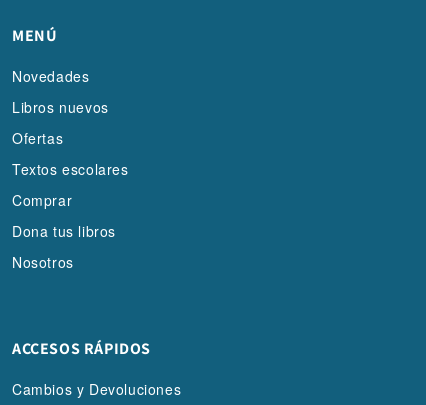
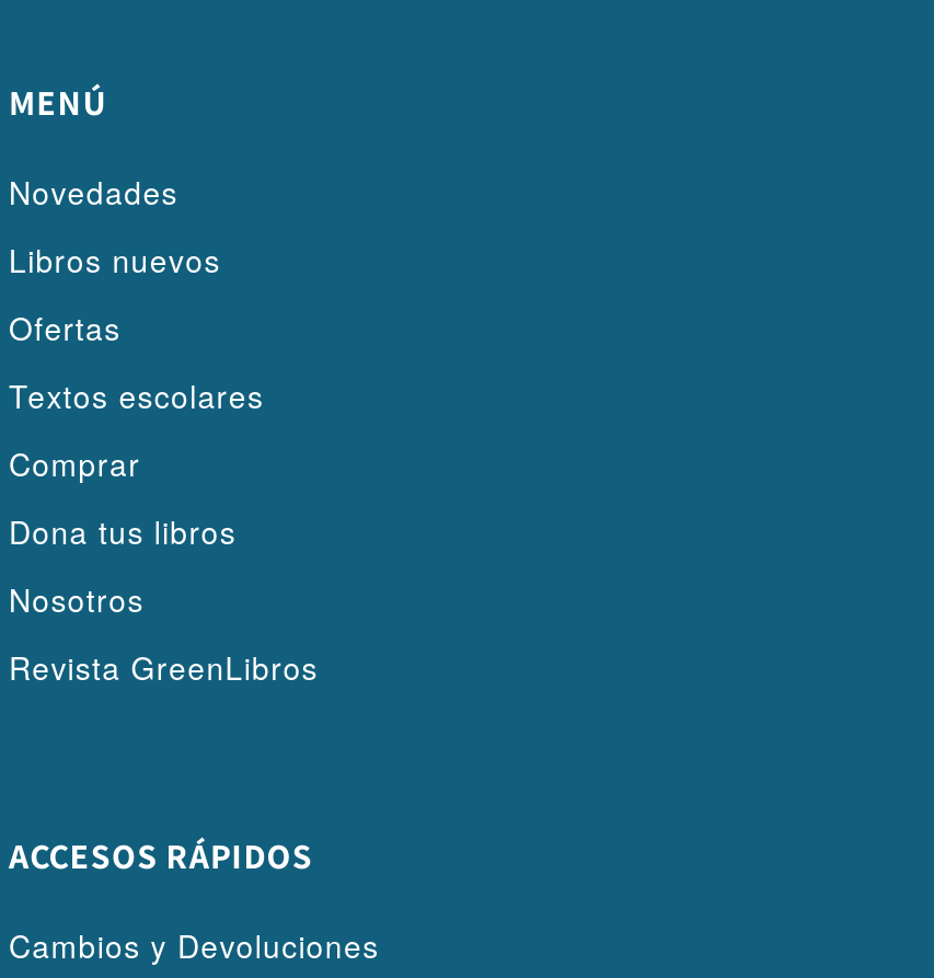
none -> [9,646,318,690] Revista GreenLibros

